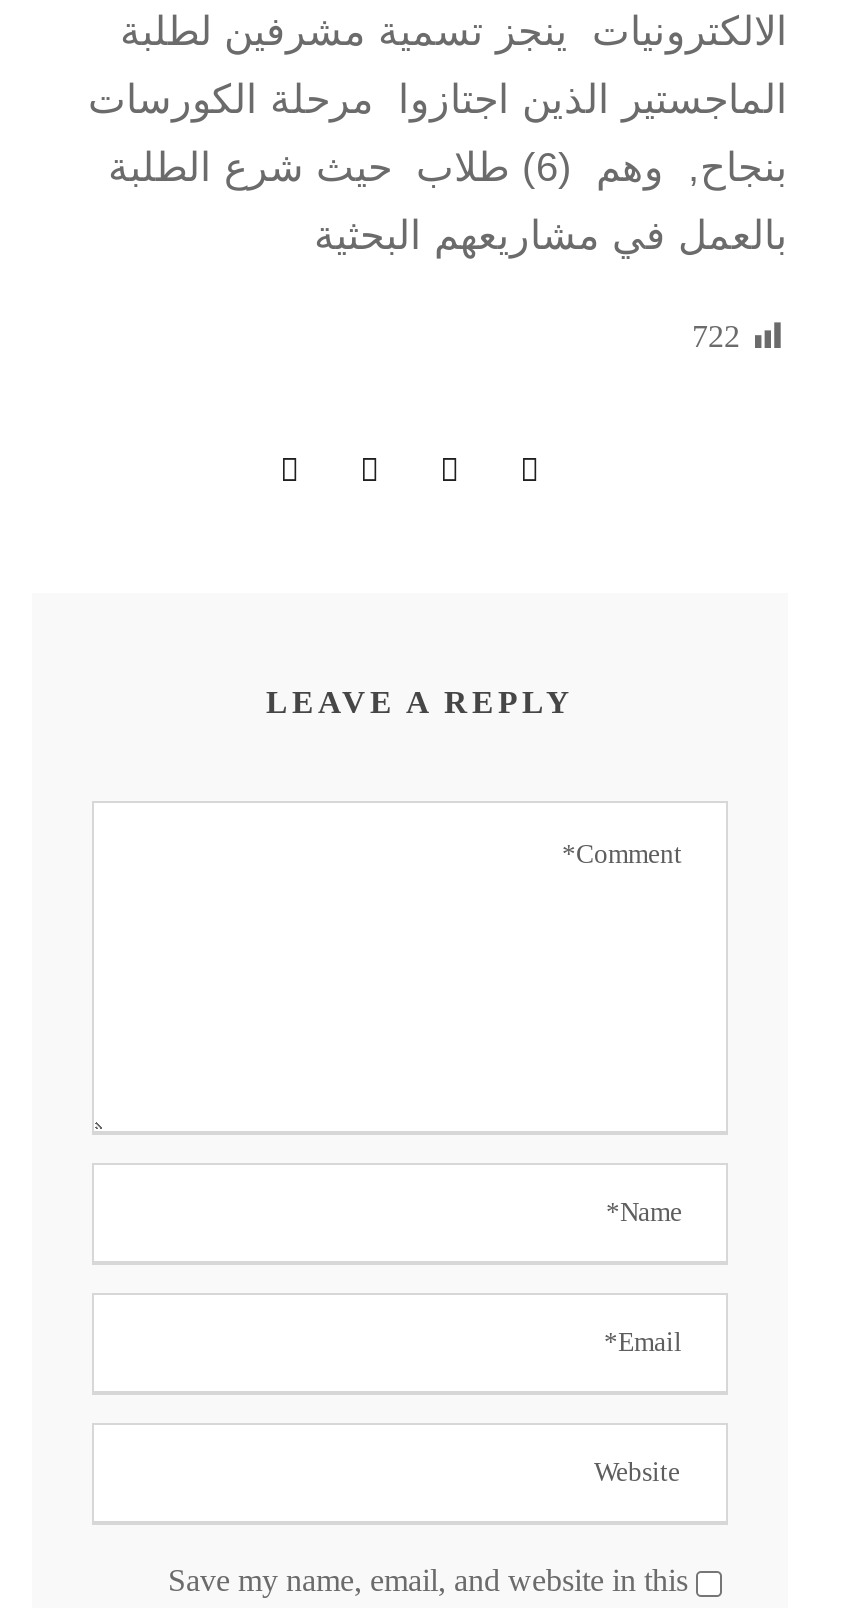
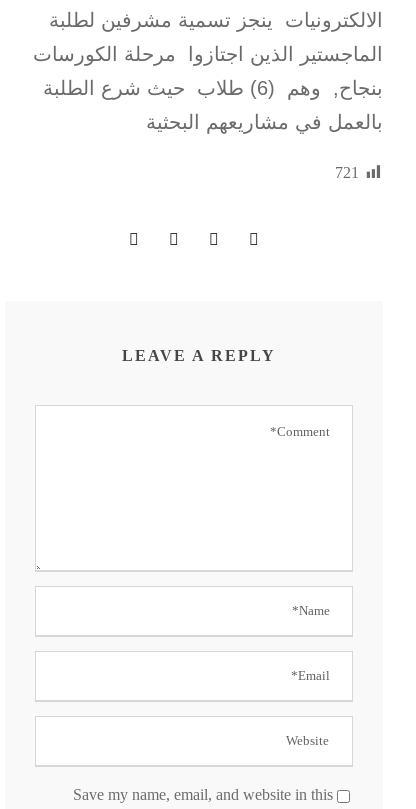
[692,319,740,353] 722 -> [335,164,359,181] 721

